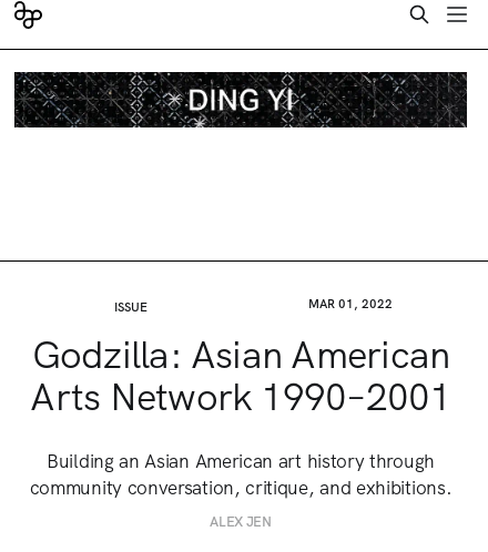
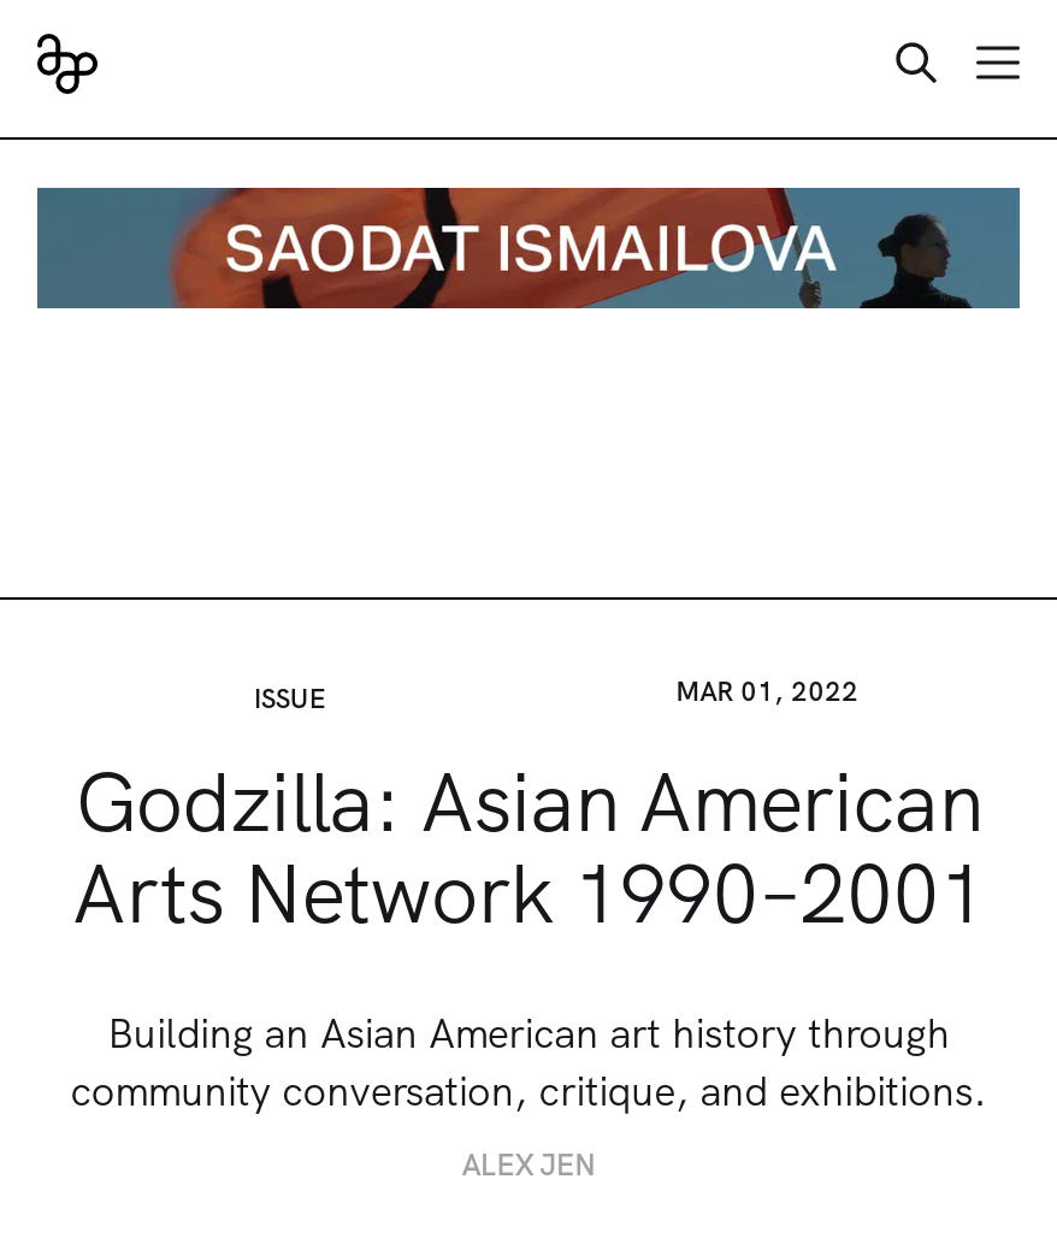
[13,71,468,129] [image] -> [35,185,1022,311] [image]

